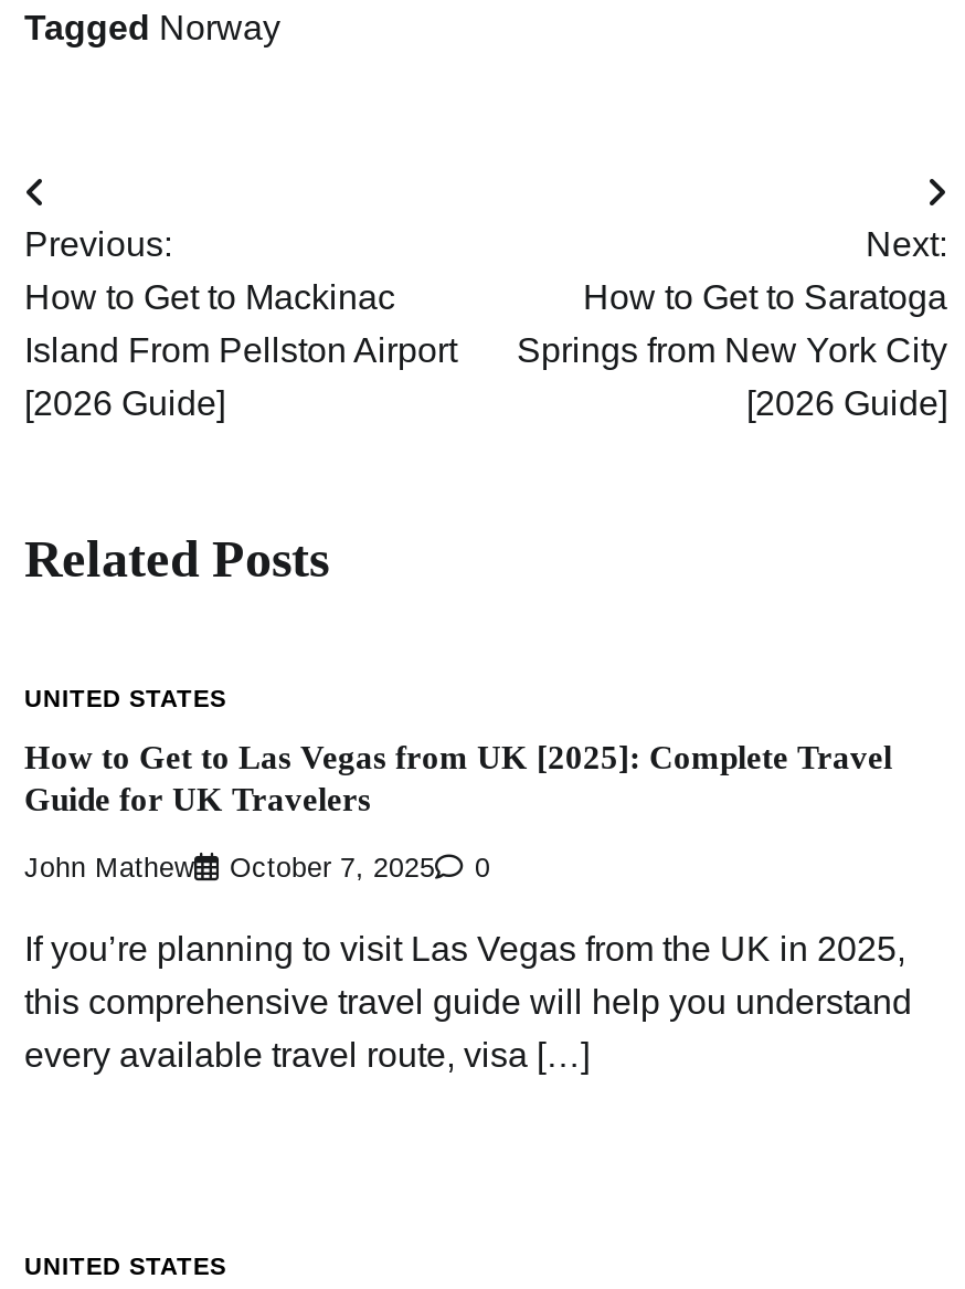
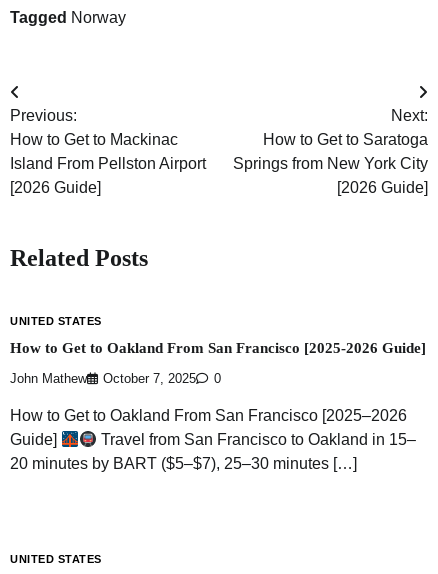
[24,739,892,816] How to Get to Las Vegas from UK [2025]: Complete Travel | Guide for UK Travelers -> [10,340,426,356] How to Get to Oakland From San Francisco [2025-2026 Guide]
[24,930,912,1073] If you’re planning to visit Las Vegas from the UK in 2025, | this comprehensive travel guide will help you understand | every available travel route, visa […] -> [10,407,416,472] How to Get to Oakland From San Francisco [2025–2026 | Guide] | Travel from San Francisco to Oakland in 15– | 20 minutes by BART ($5–$7), 25–30 minutes […]

